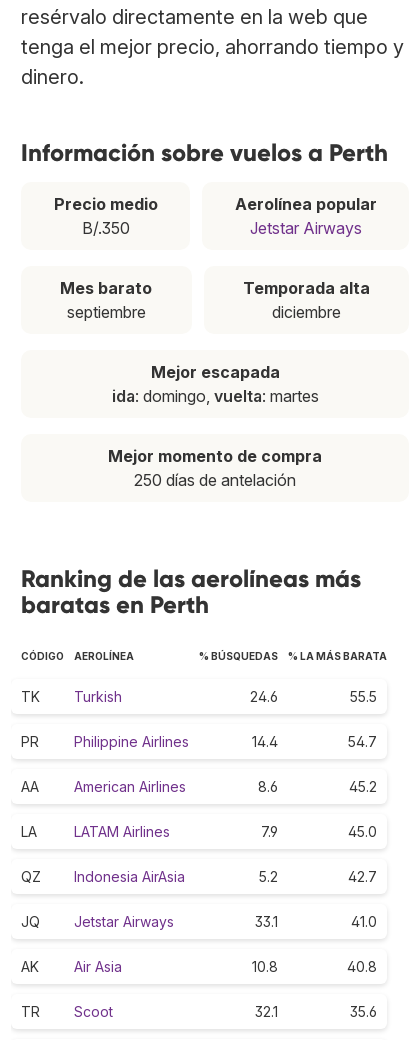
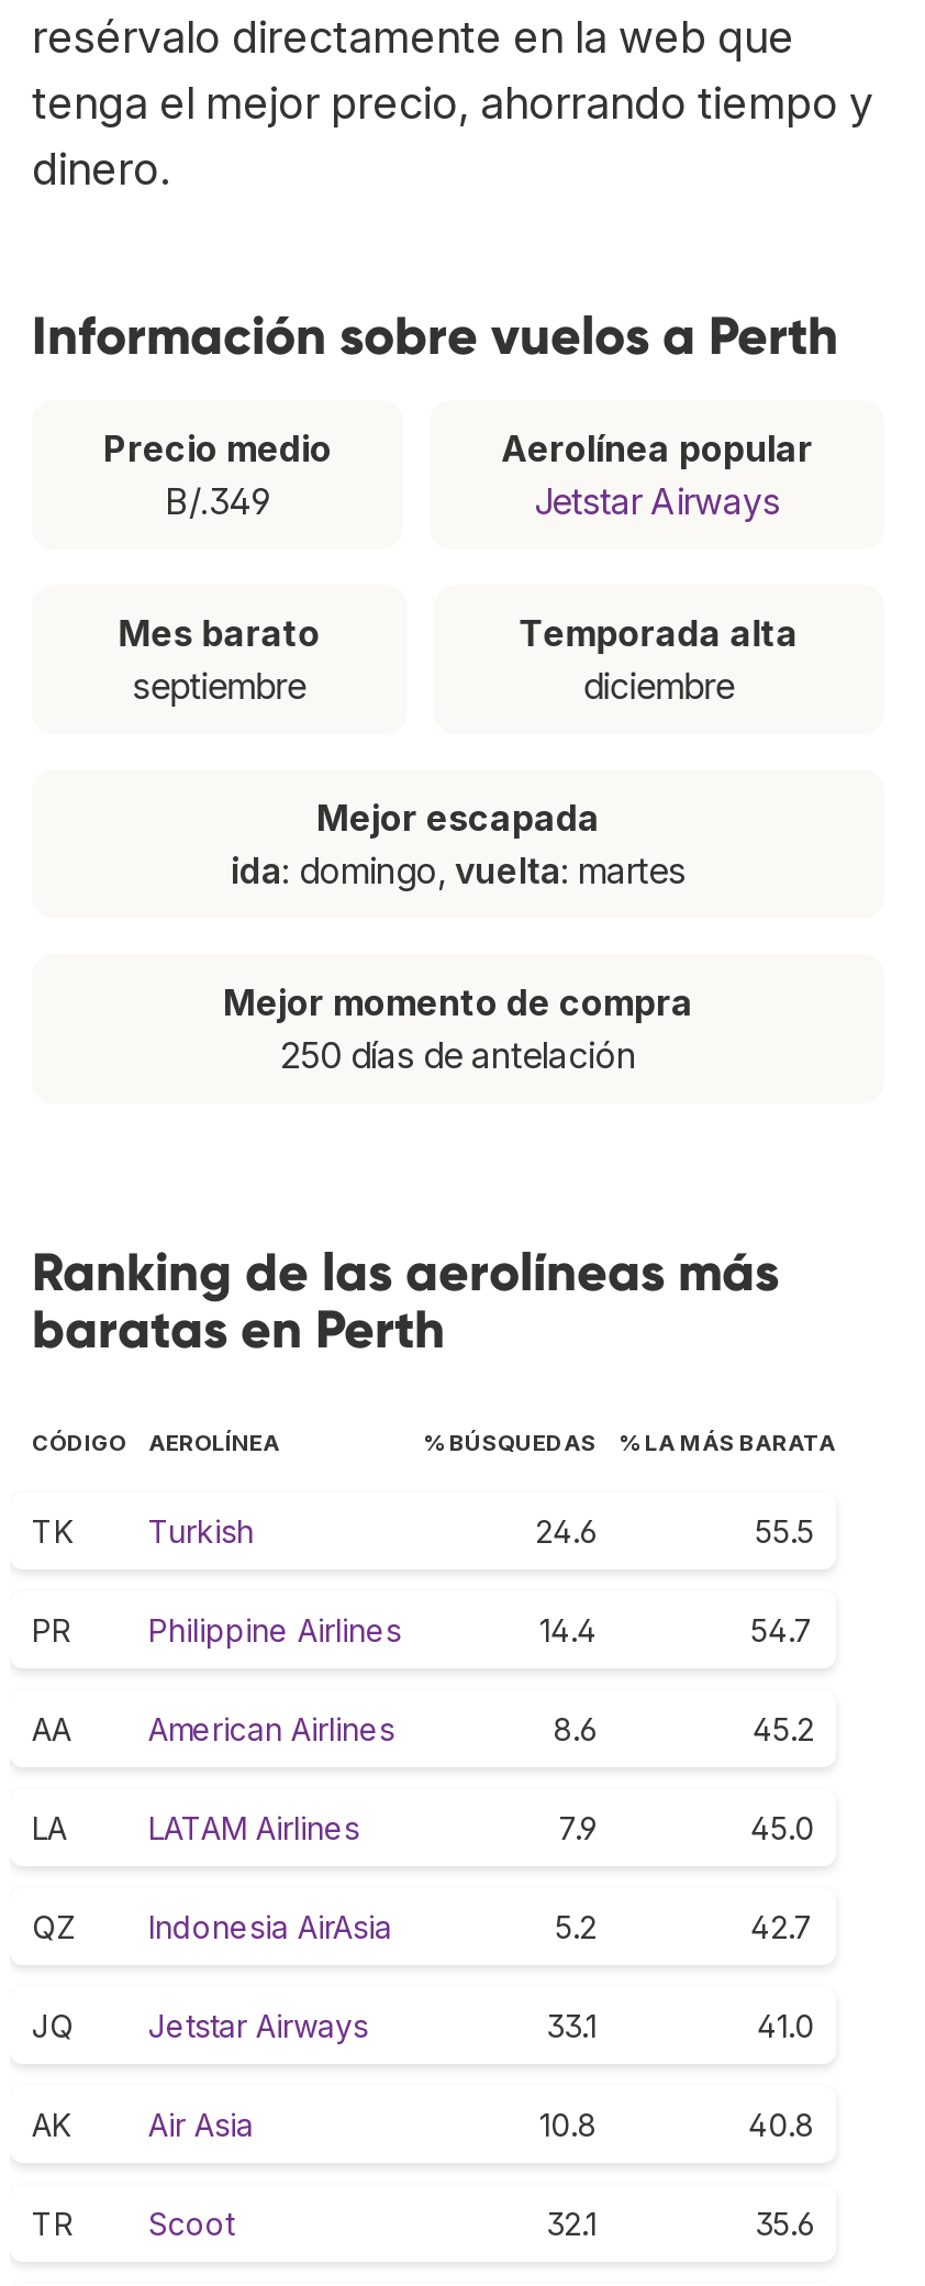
[81,218,129,238] B/.350 -> [165,479,270,522] B/.349

